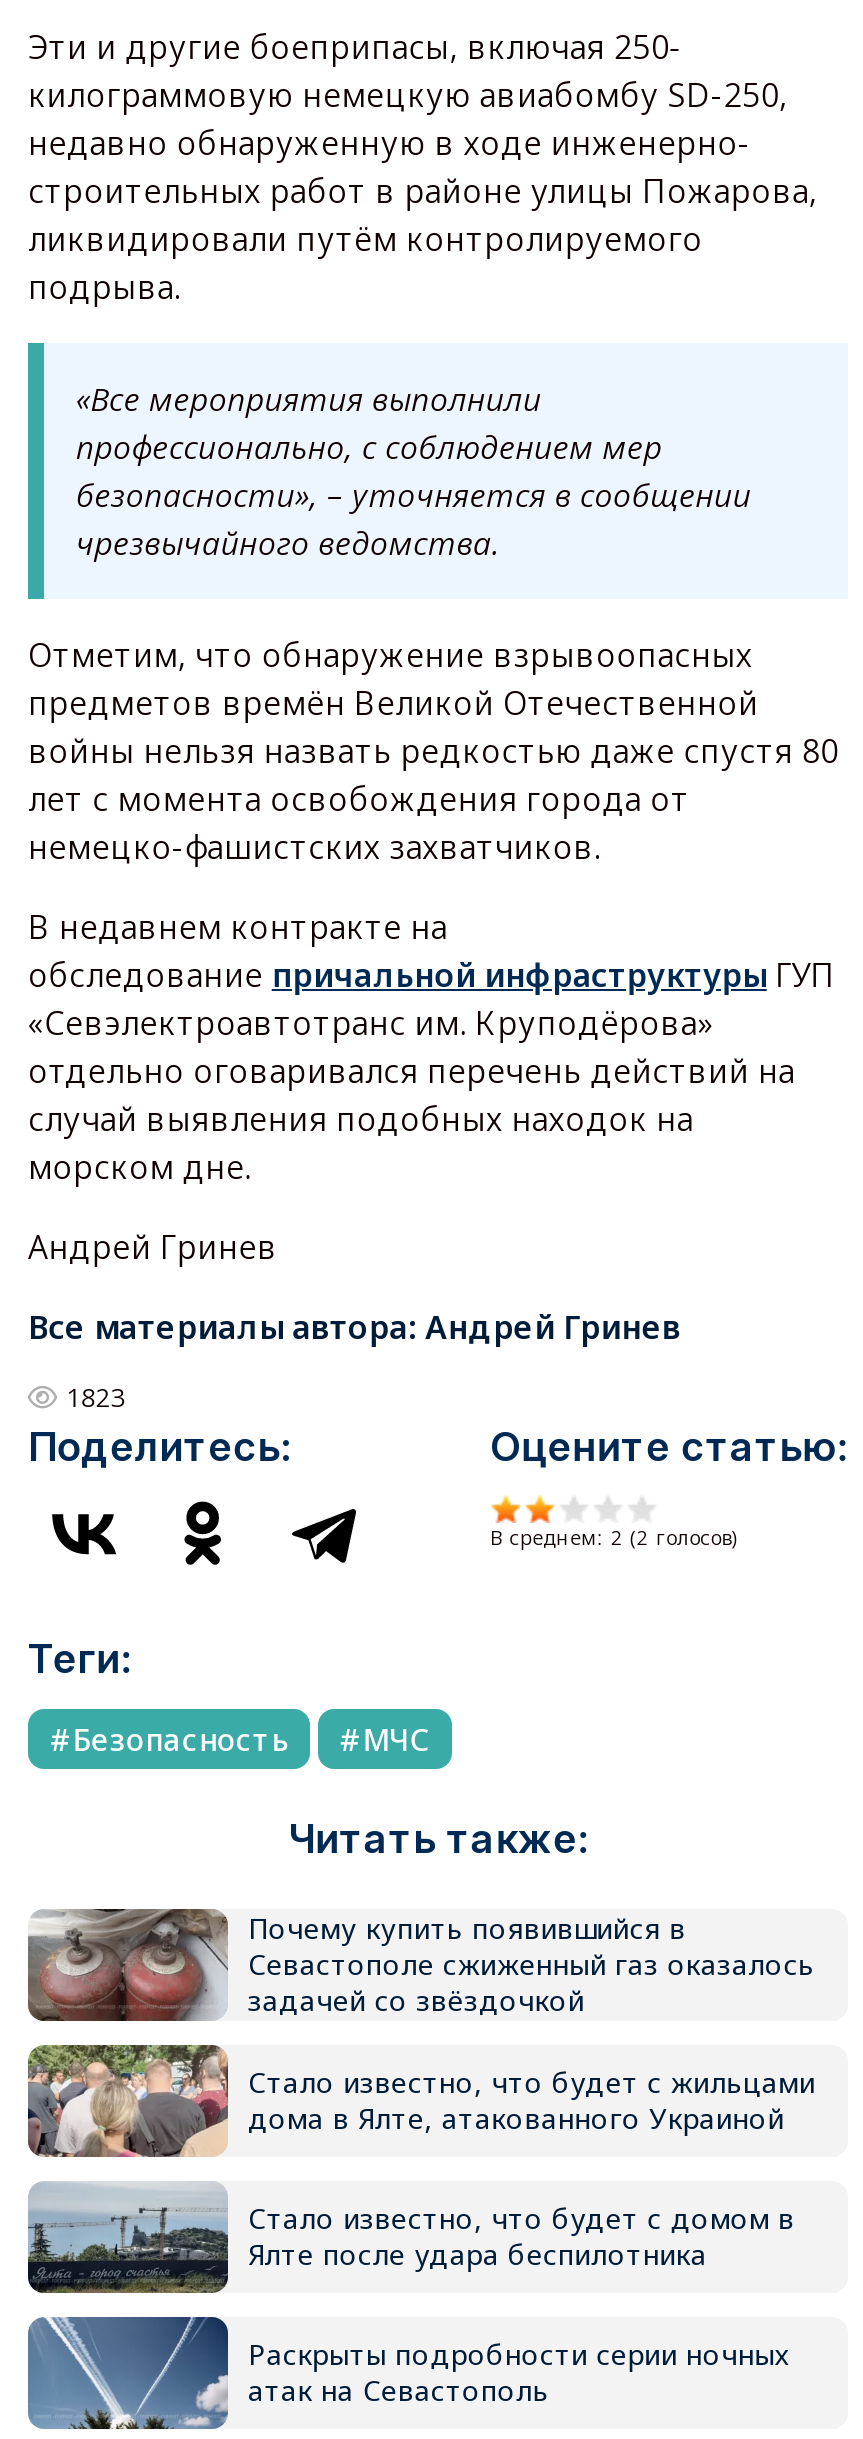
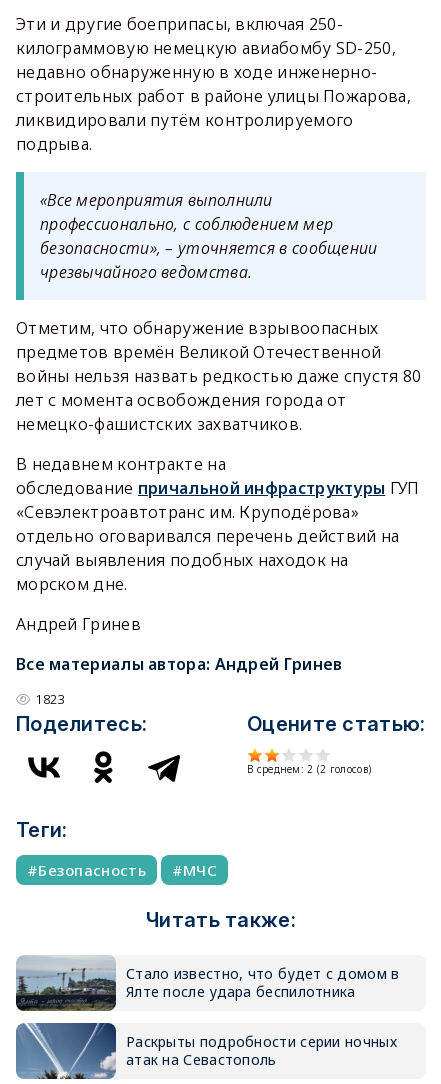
[26,1907,816,2138] [image] | Почему купить появившийся в | Севастополе сжиженный газ оказалось | задачей со звёздочкой | Стало известно, что будет с жильцами | дома в Ялте, атакованного Украиной -> none
[26,2043,222,2159] [image] -> none

